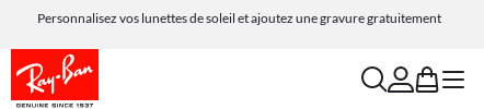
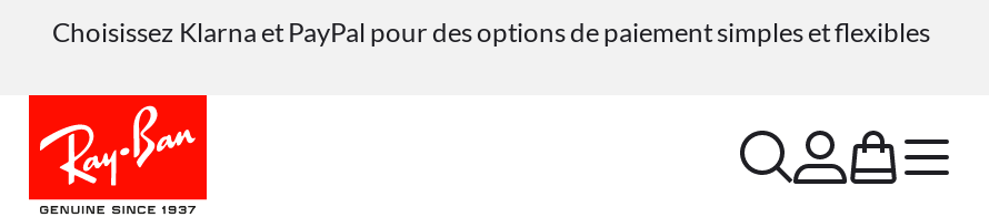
[37,10,441,26] Personnalisez vos lunettes de soleil et ajoutez une gravure gratuitement -> [52,15,930,49] Choisissez Klarna et PayPal pour des options de paiement simples et flexibles

